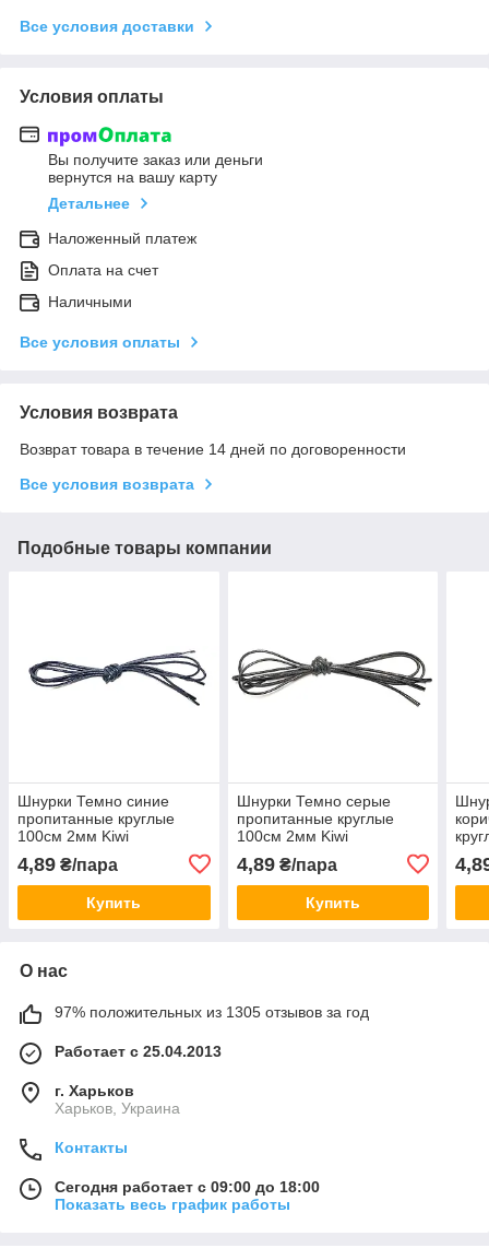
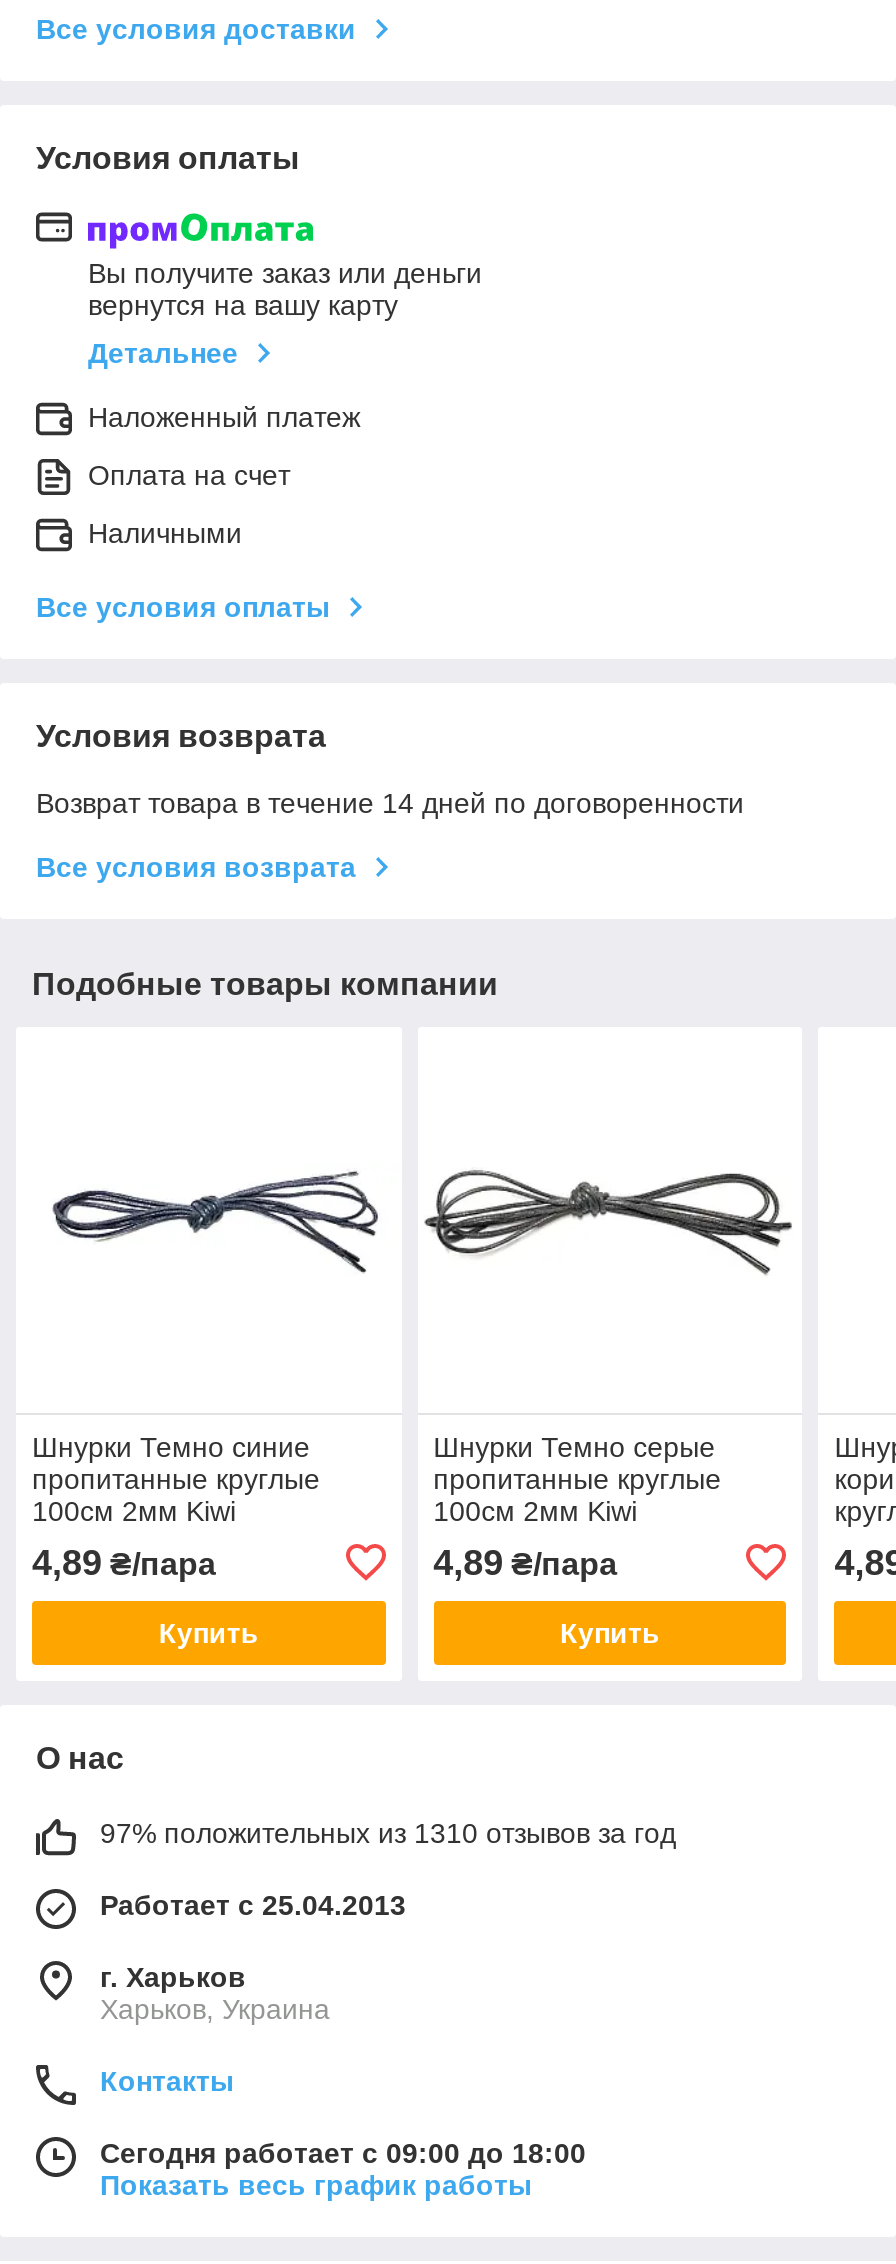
[55,1003,369,1020] 97% положительных из 1305 отзывов за год -> [100,1817,676,1849] 97% положительных из 1310 отзывов за год

